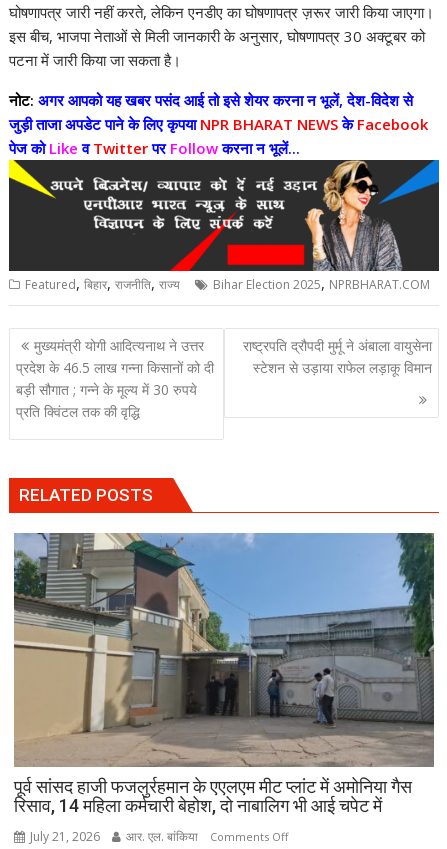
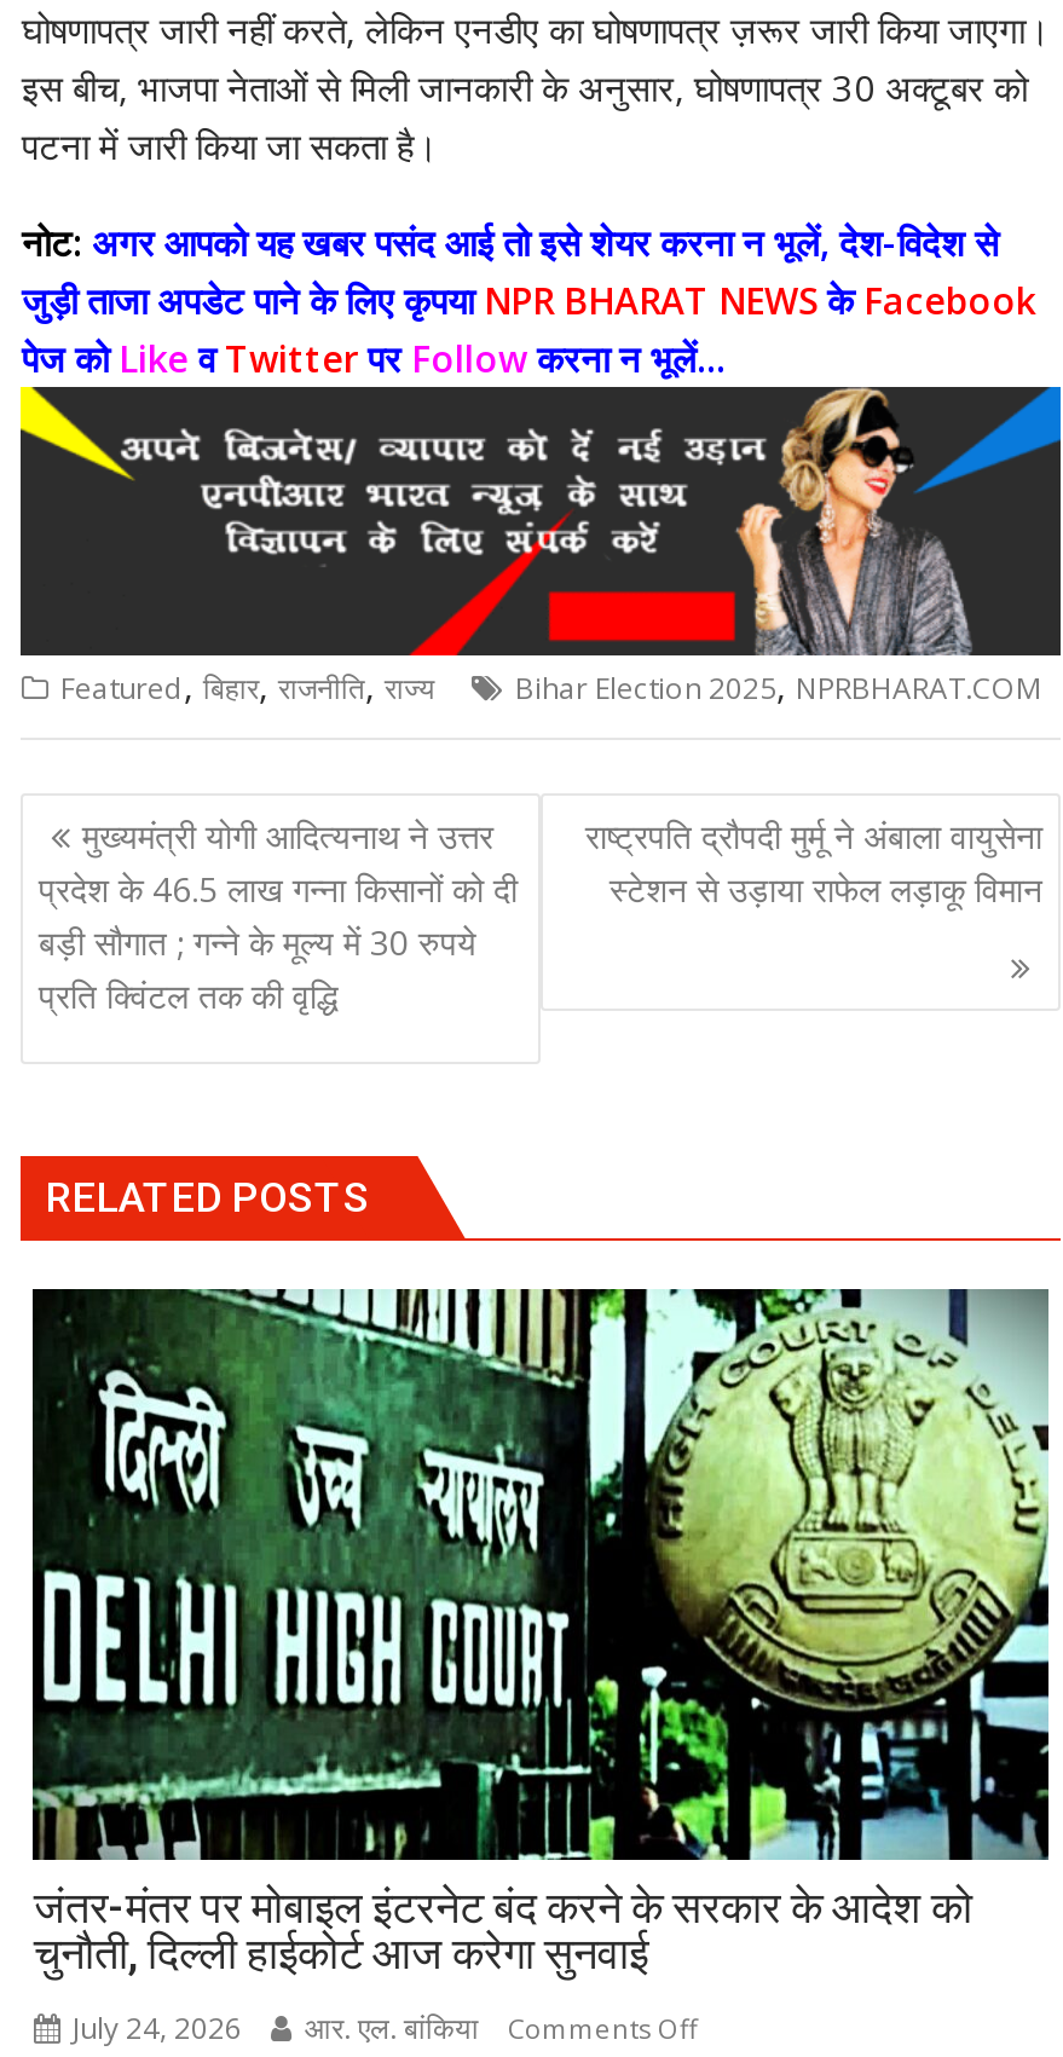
[13,533,435,816] [image] | पूर्व सांसद हाजी फजलुर्रहमान के एएलएम मीट प्लांट में अमोनिया गैस | रिसाव, 14 महिला कर्मचारी बेहोश, दो नाबालिग भी आई चपेट में -> [30,1287,1051,1977] [image] | जंतर-मंतर पर मोबाइल इंटरनेट बंद करने के सरकार के आदेश को | चुनौती, दिल्ली हाईकोर्ट आज करेगा सुनवाई
[27,828,100,845] July 21, 2026 -> [65,2006,242,2048] July 24, 2026

